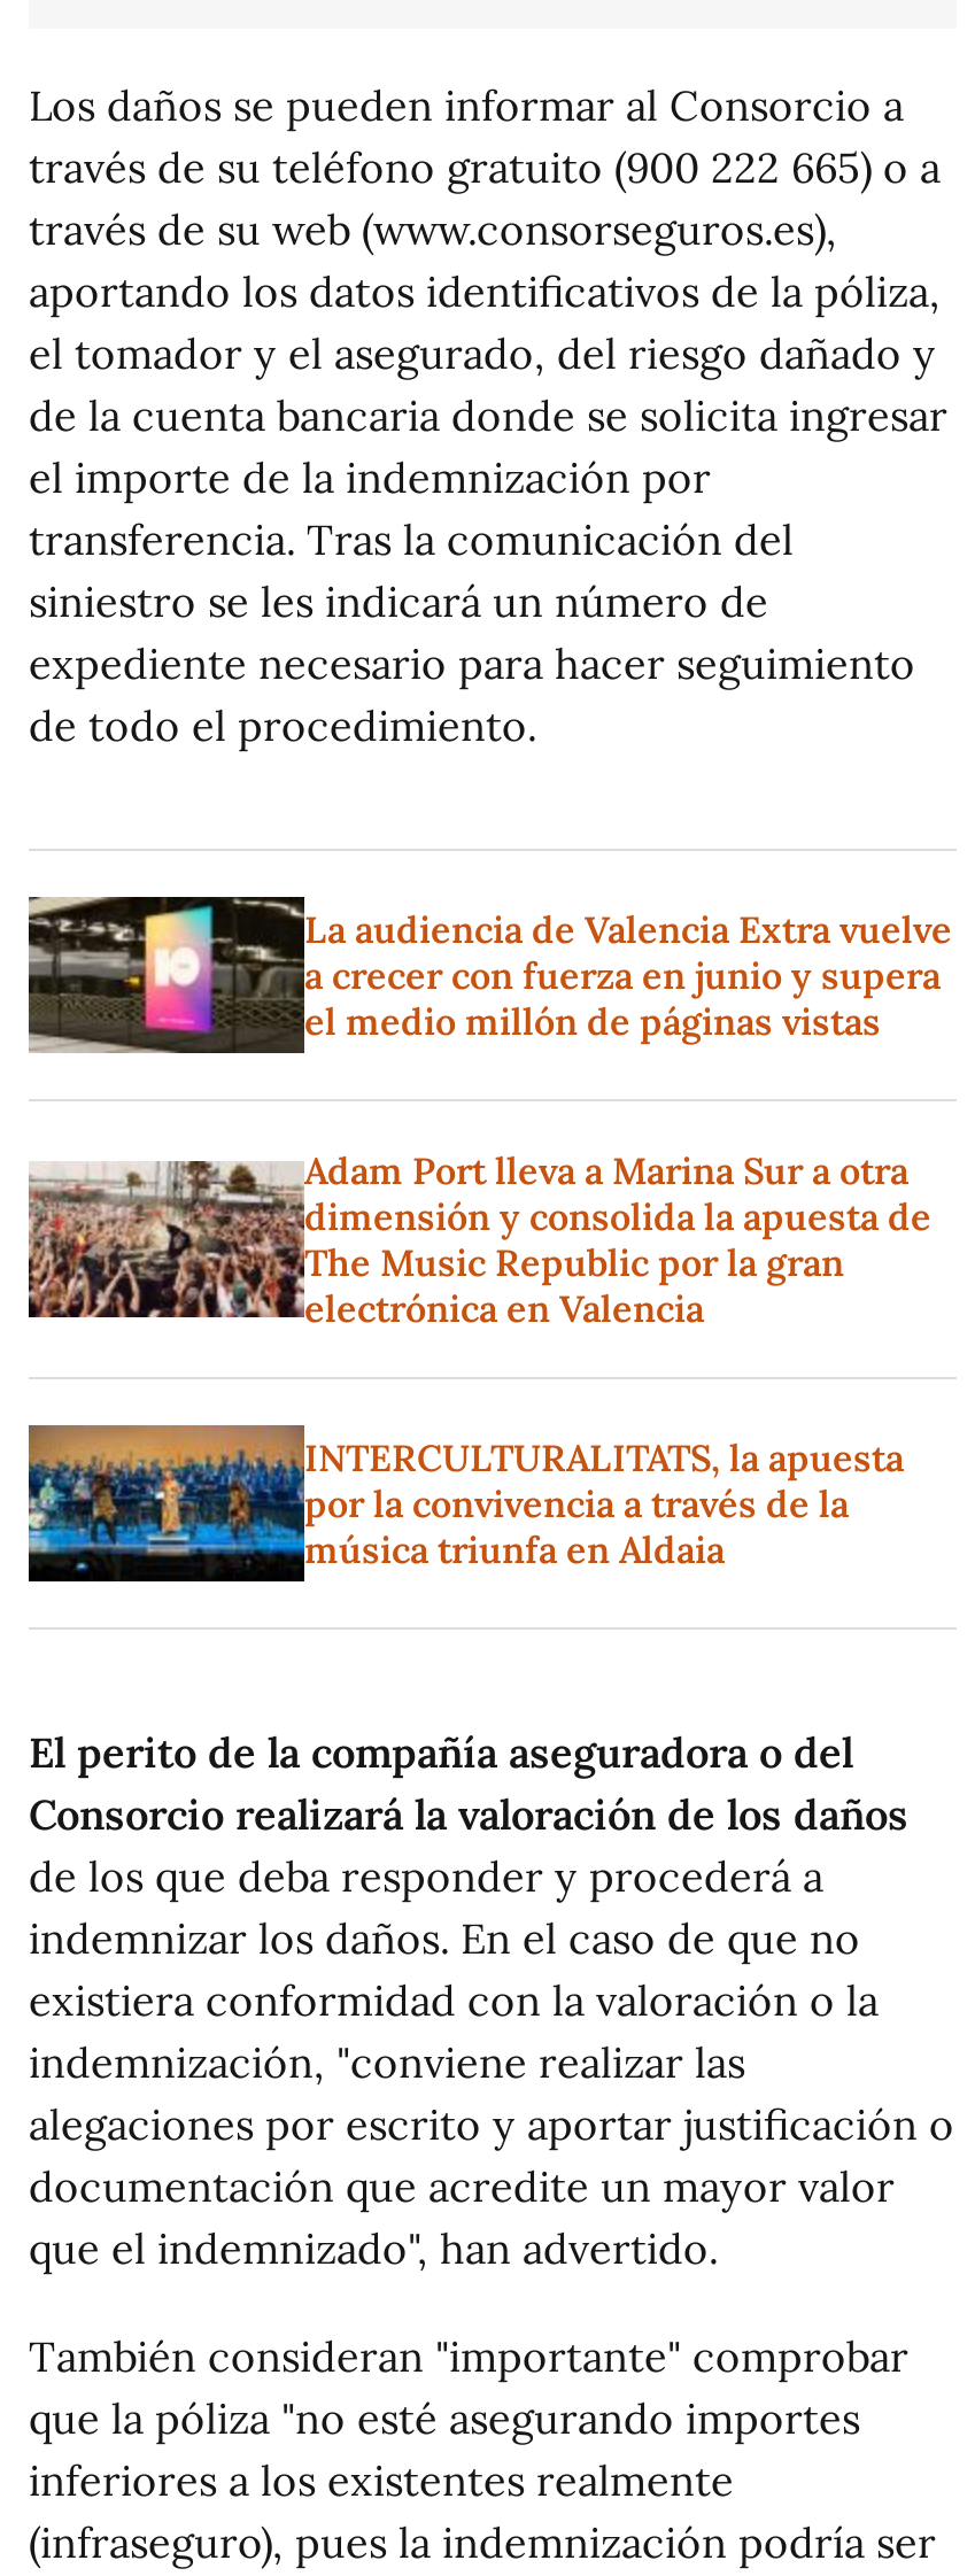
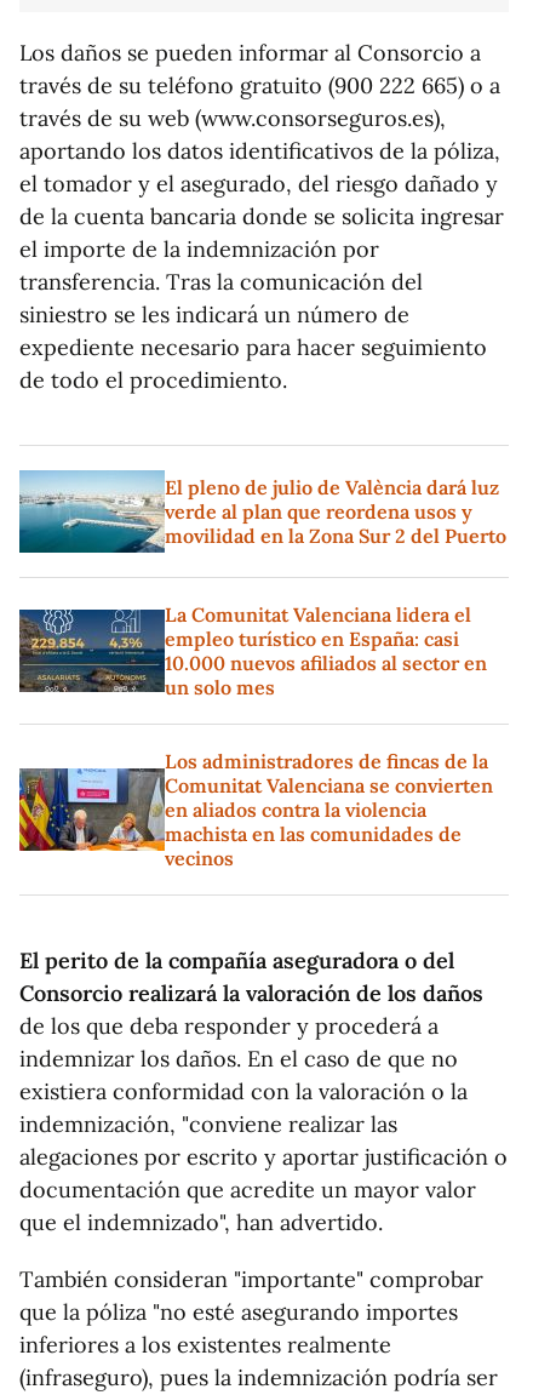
[26,895,952,1055] [image] | La audiencia de Valencia Extra vuelve | a crecer con fuerza en junio y supera | el medio millón de páginas vistas -> [18,469,506,554] [image] | El pleno de julio de València dará luz | verde al plan que reordena usos y | movilidad en la Zona Sur 2 del Puerto
[26,1148,931,1332] [image] | Adam Port lleva a Marina Sur a otra | dimensión y consolida la apuesta de | The Music Republic por la gran | electrónica en Valencia -> [18,603,487,700] [image] | La Comunitat Valenciana lidera el | empleo turístico en España: casi | 10.000 nuevos afiliados al sector en | un solo mes
[26,1423,904,1584] [image] | INTERCULTURALITATS, la apuesta | por la convivencia a través de la | música triunfa en Aldaia -> [18,749,493,870] [image] | Los administradores de fincas de la | Comunitat Valenciana se convierten | en aliados contra la violencia | machista en las comunidades de | vecinos

